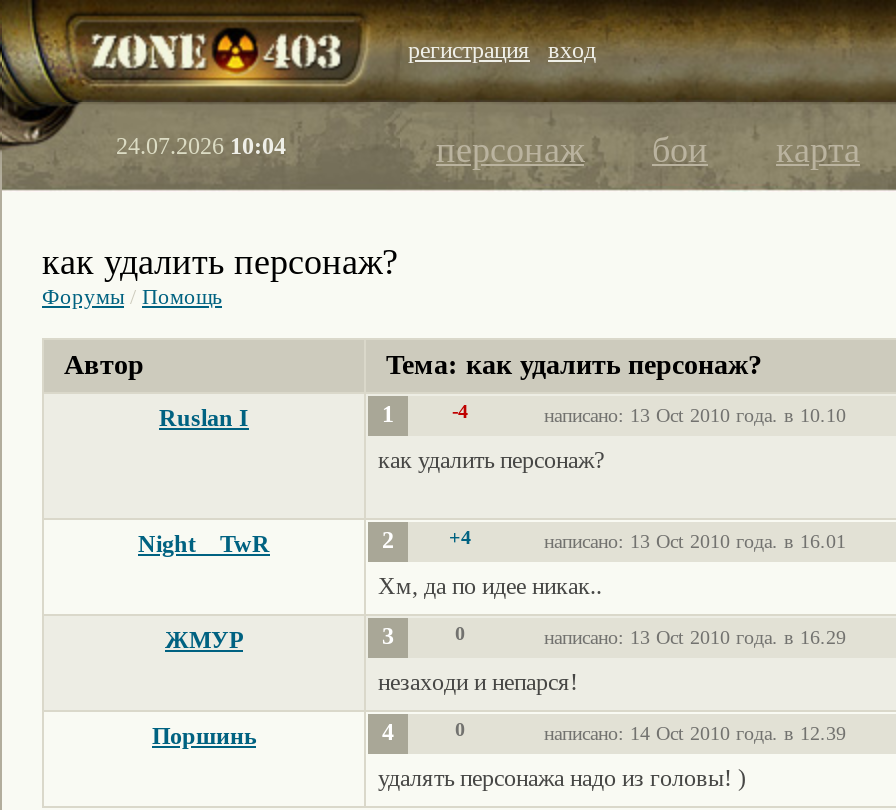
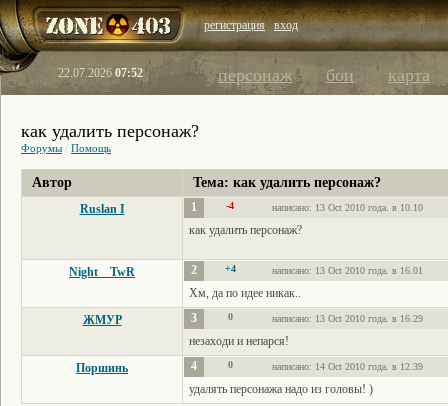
[116,132,286,160] 24.07.2026 10:04 -> [58,66,143,80] 22.07.2026 07:52

